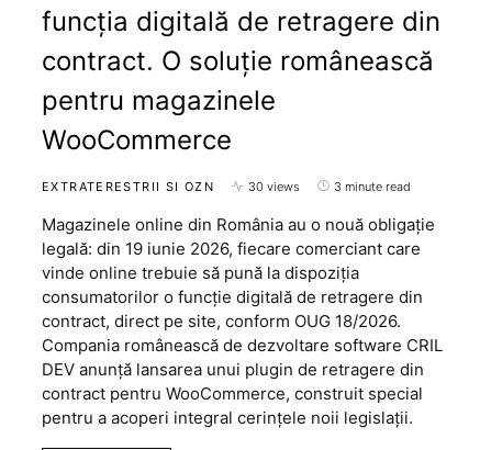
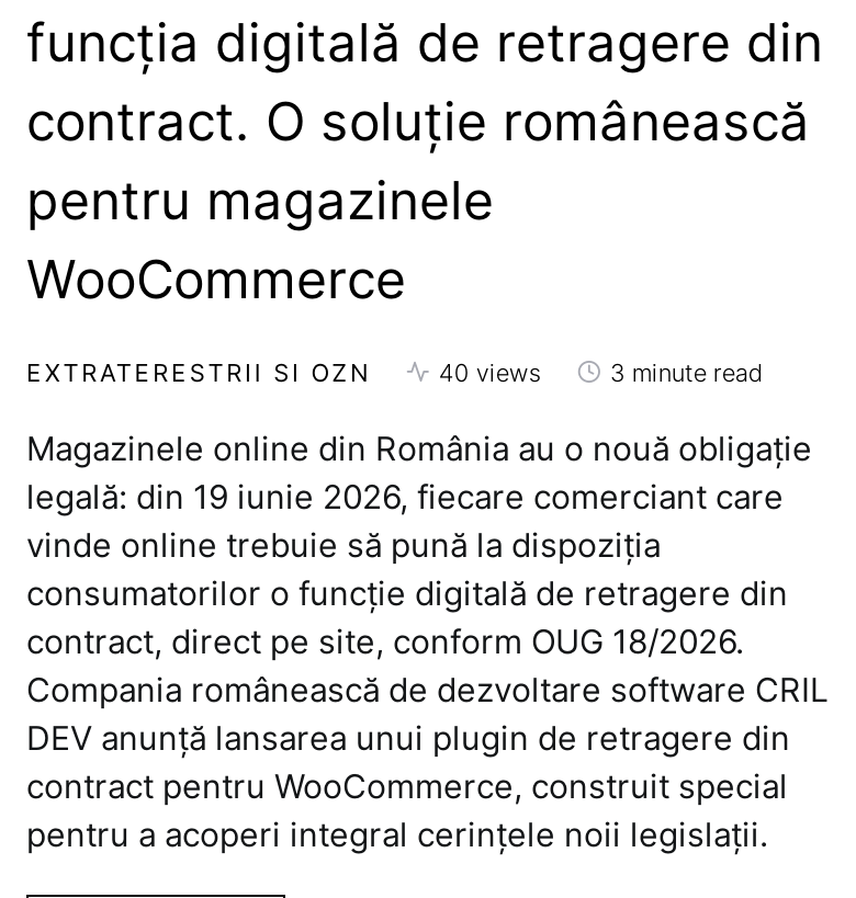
[248,179,300,194] 30 views -> [439,356,542,387] 40 views

